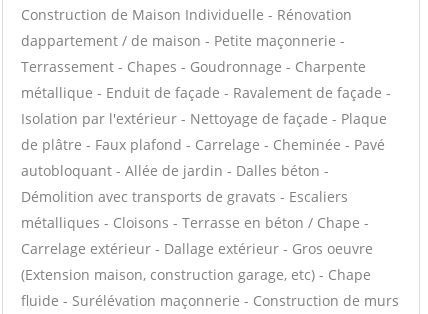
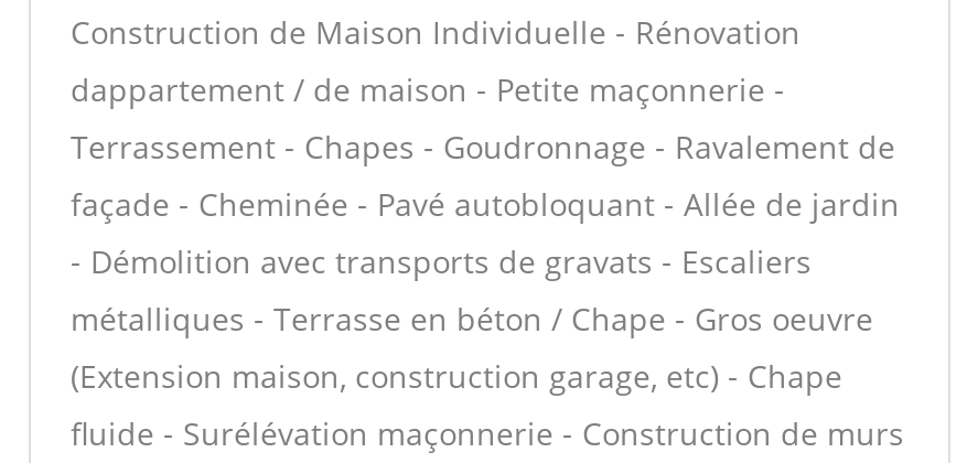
[21,57,391,258] Terrassement - Chapes - Goudronnage - Charpente | métallique - Enduit de façade - Ravalement de façade - | Isolation par l'extérieur - Nettoyage de façade - Plaque | de plâtre - Faux plafond - Carrelage - Cheminée - Pavé | autobloquant - Allée de jardin - Dalles béton - | Démolition avec transports de gravats - Escaliers | métalliques - Cloisons - Terrasse en béton / Chape - | Carrelage extérieur - Dallage extérieur - Gros oeuvre -> [71,126,900,340] Terrassement - Chapes - Goudronnage - Ravalement de | façade - Cheminée - Pavé autobloquant - Allée de jardin | - Démolition avec transports de gravats - Escaliers | métalliques - Terrasse en béton / Chape - Gros oeuvre

